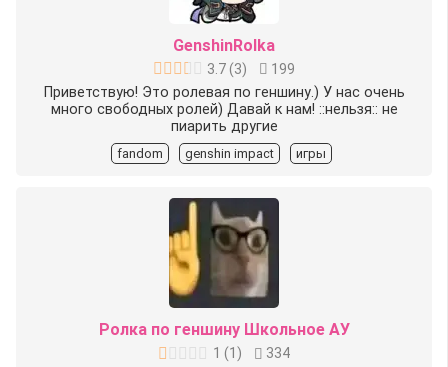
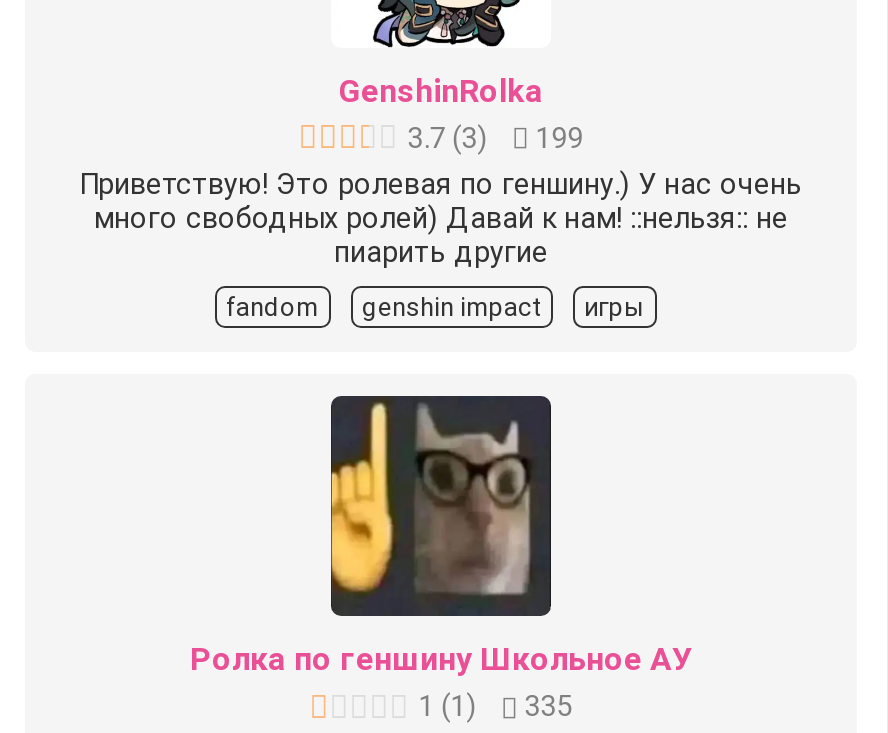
[213,345,290,362] 1 (1) 334 -> [419,690,573,724] 1 (1) 335

